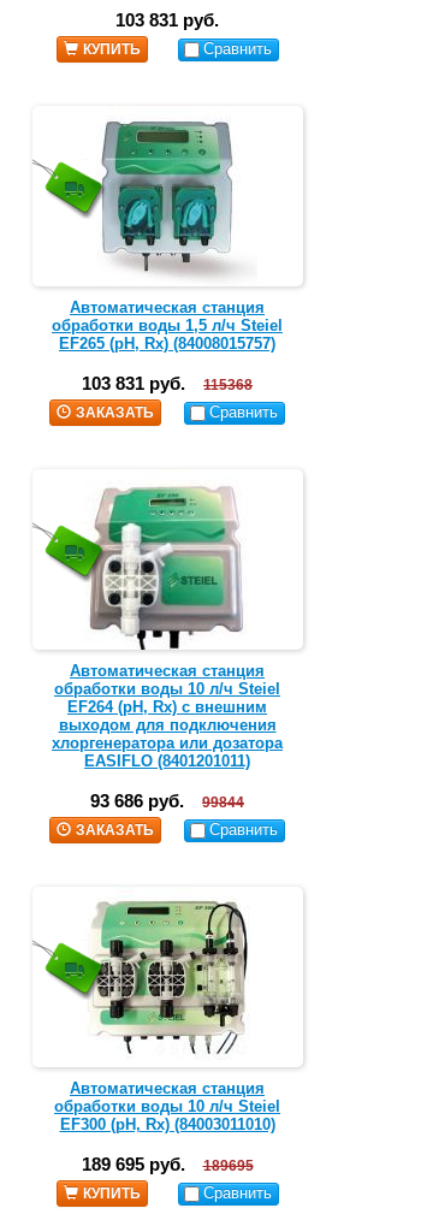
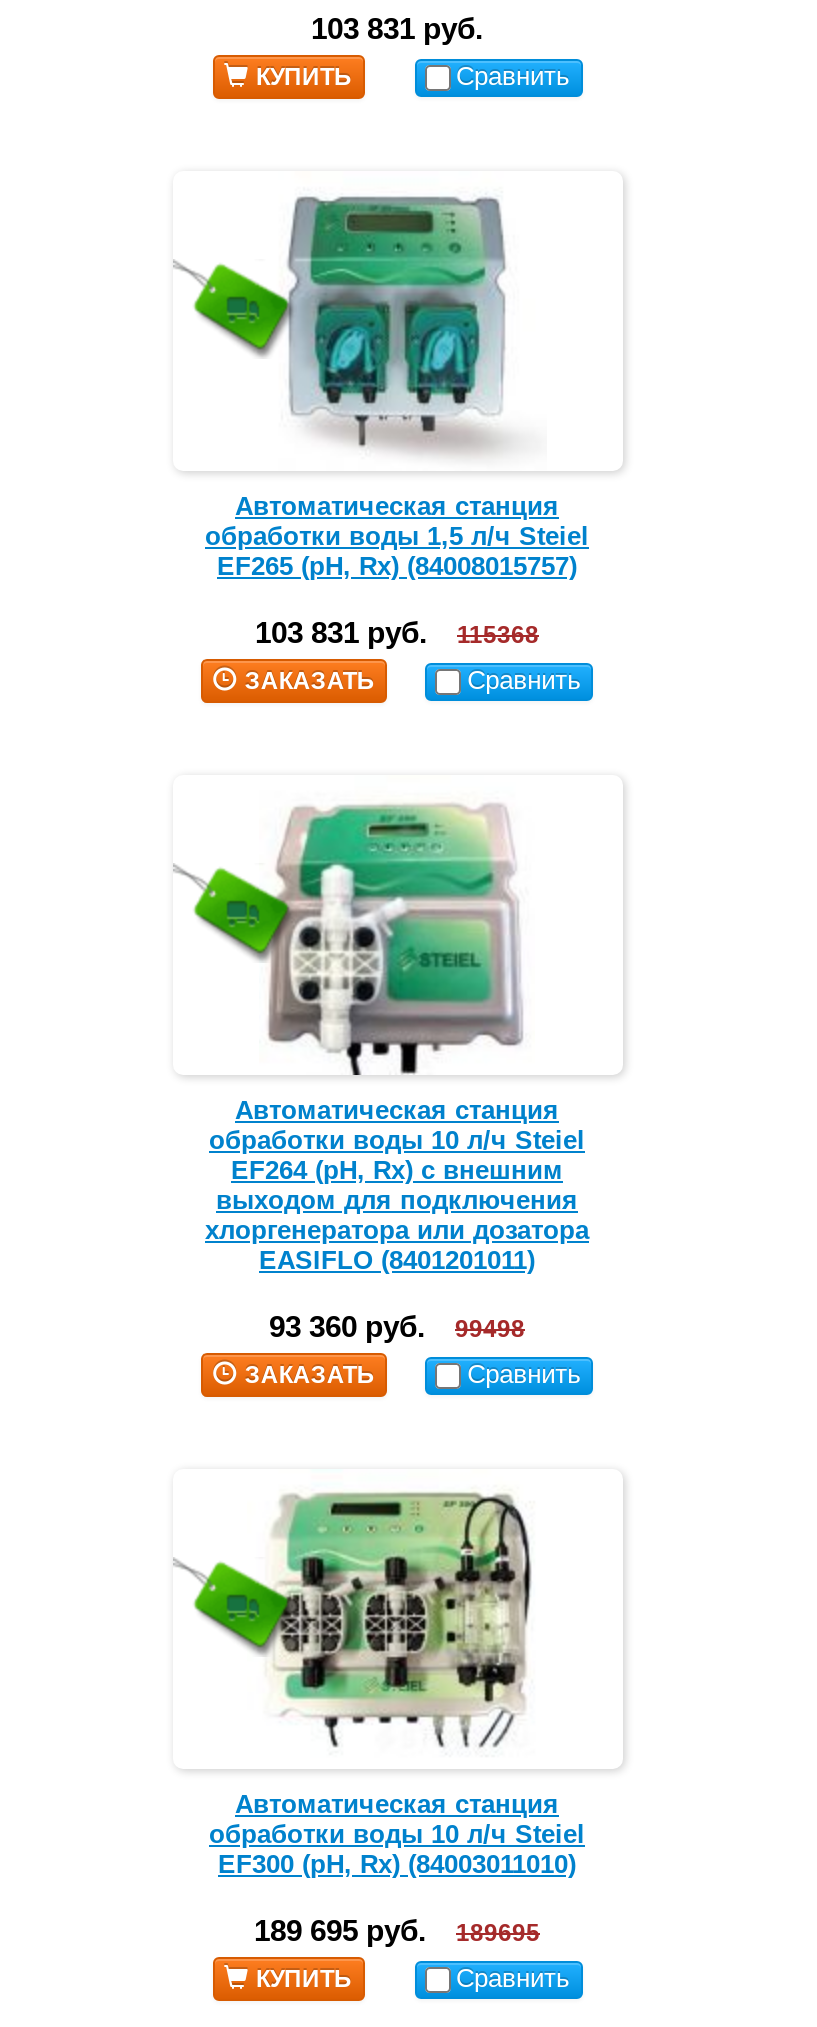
[90,791,184,811] 93 686 руб. -> [269,1310,425,1344] 93 360 руб.
[202,795,244,811] 99844 -> [455,1316,525,1344] 99498

